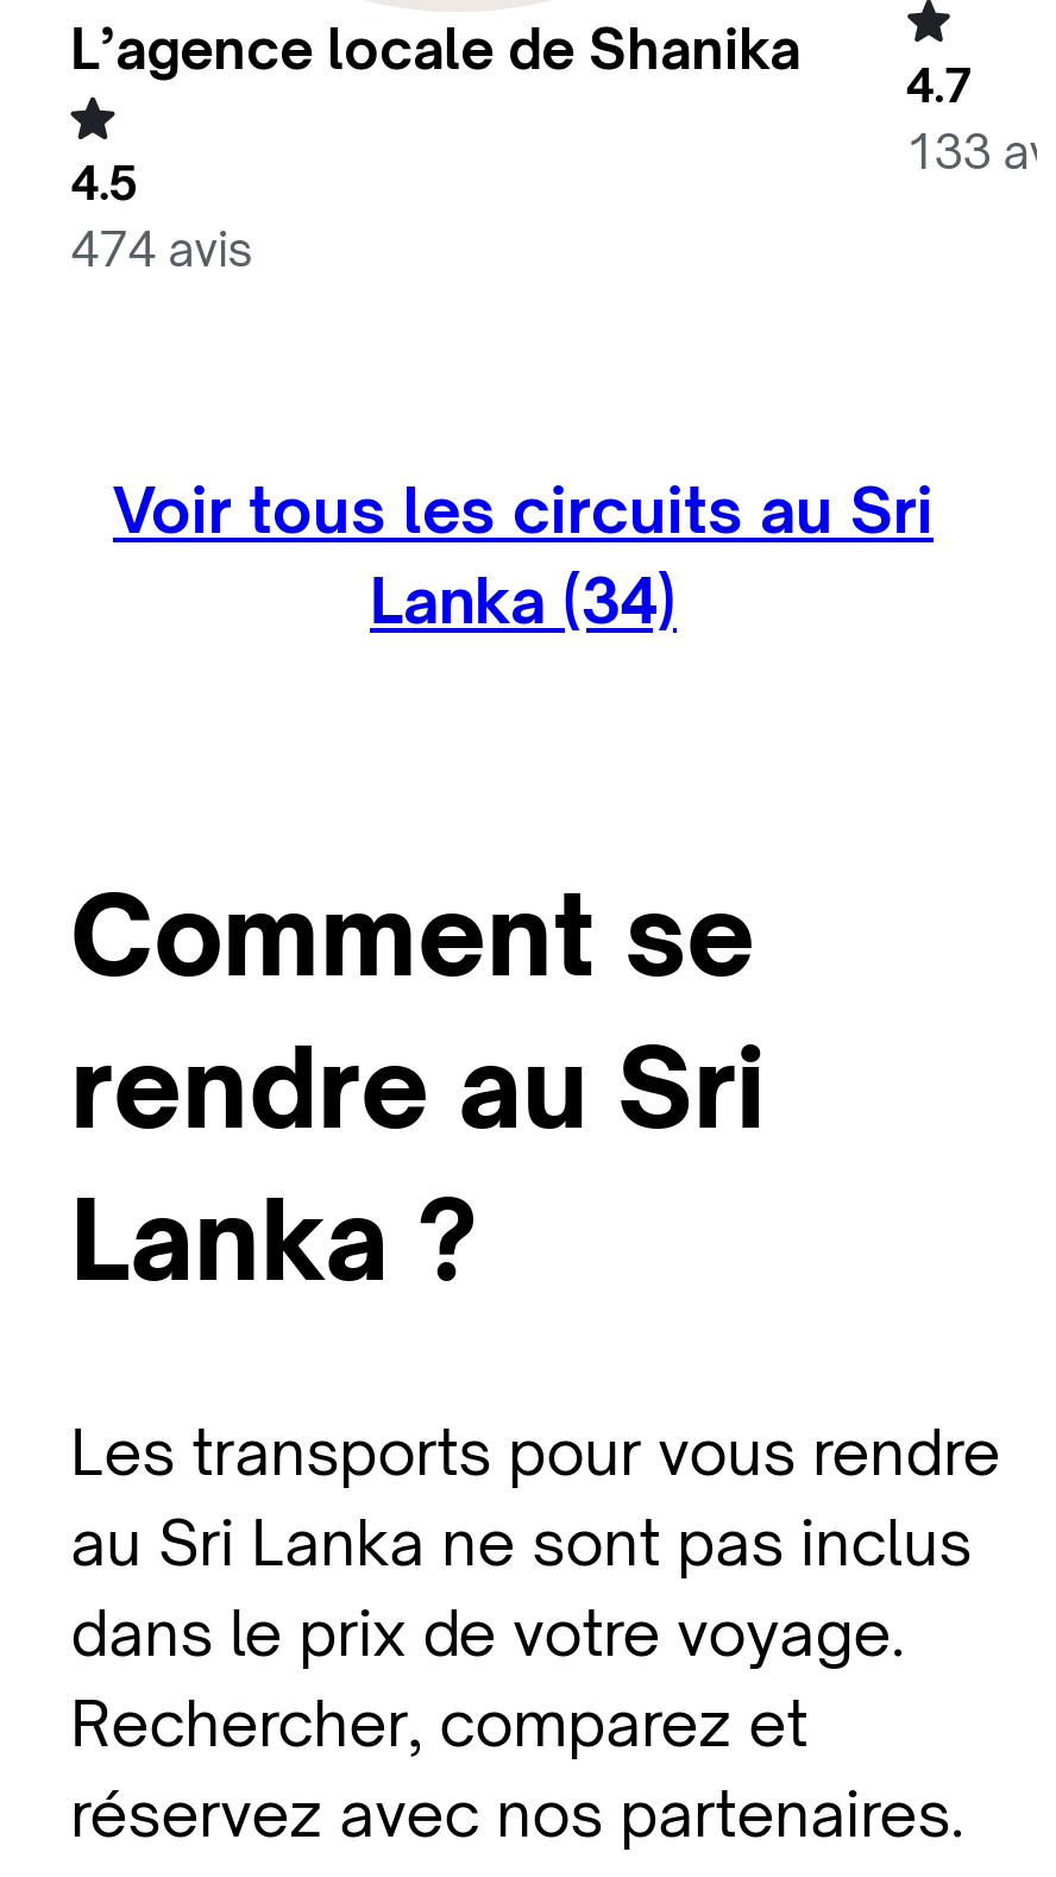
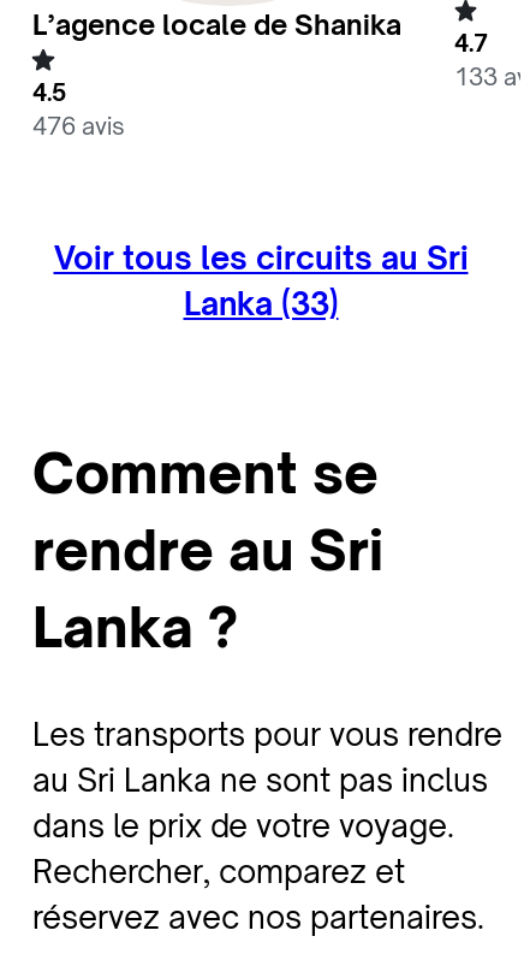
[70,220,254,277] 474 avis -> [32,111,125,140] 476 avis
[370,561,677,637] Lanka (34) -> [183,284,338,322] Lanka (33)

